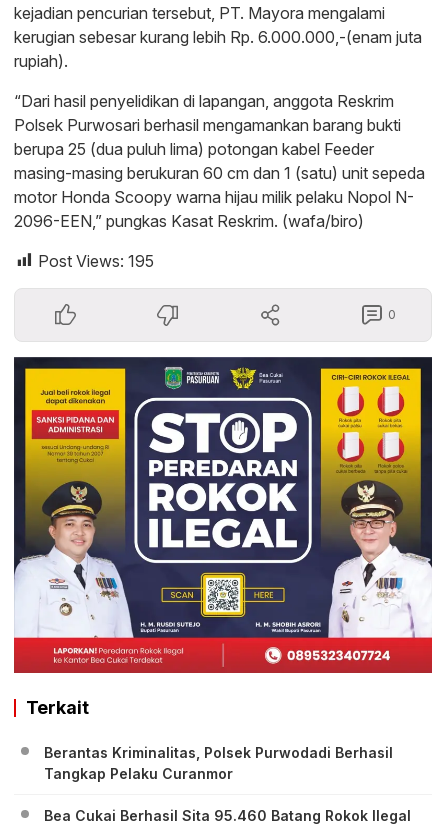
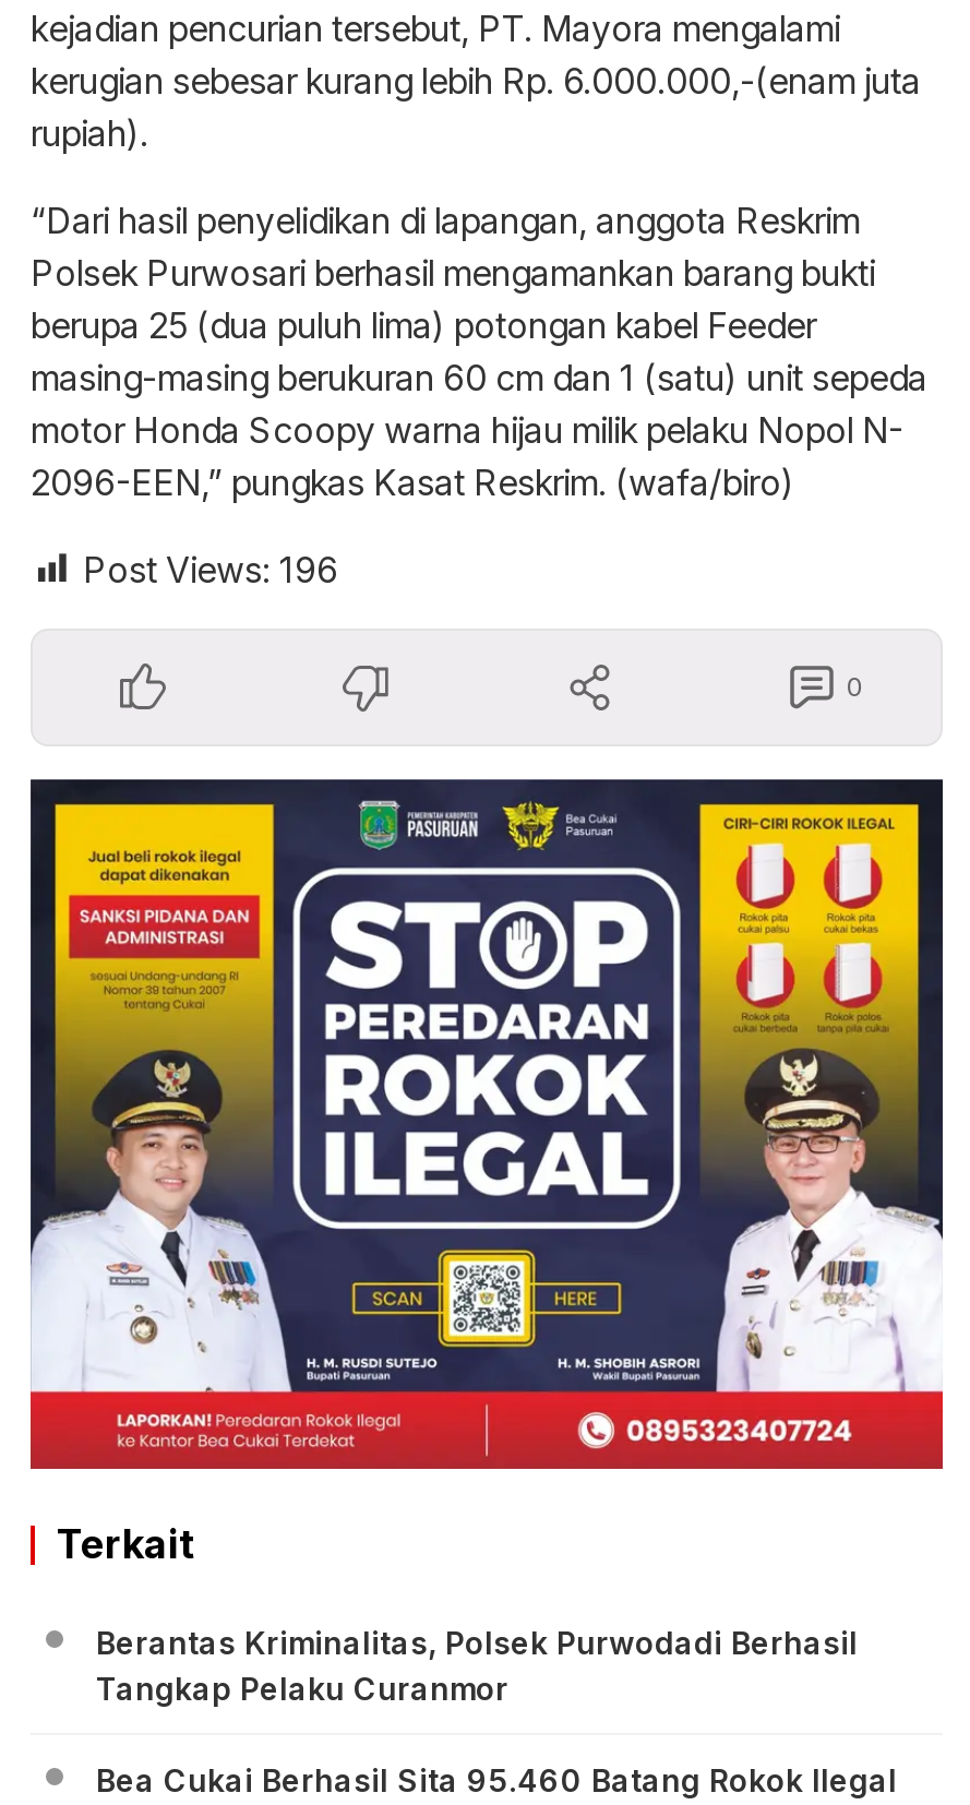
[38,251,154,271] Post Views: 195 -> [83,547,338,591] Post Views: 196

